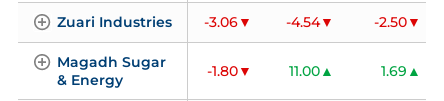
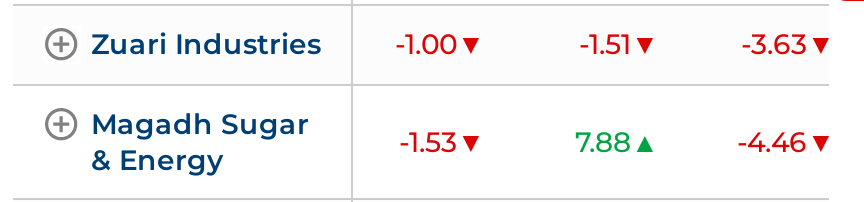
[204,13,238,31] -3.06 -> [395,26,457,62] -1.00
[286,13,320,31] -4.54 -> [579,26,631,62] -1.51
[374,13,407,31] -2.50 -> [741,26,807,62] -3.63
[207,62,238,80] -1.80 -> [399,124,457,160] -1.53
[289,62,320,80] 11.00 -> [575,124,631,160] 7.88
[381,62,407,80] 1.69 -> [737,124,807,160] -4.46

